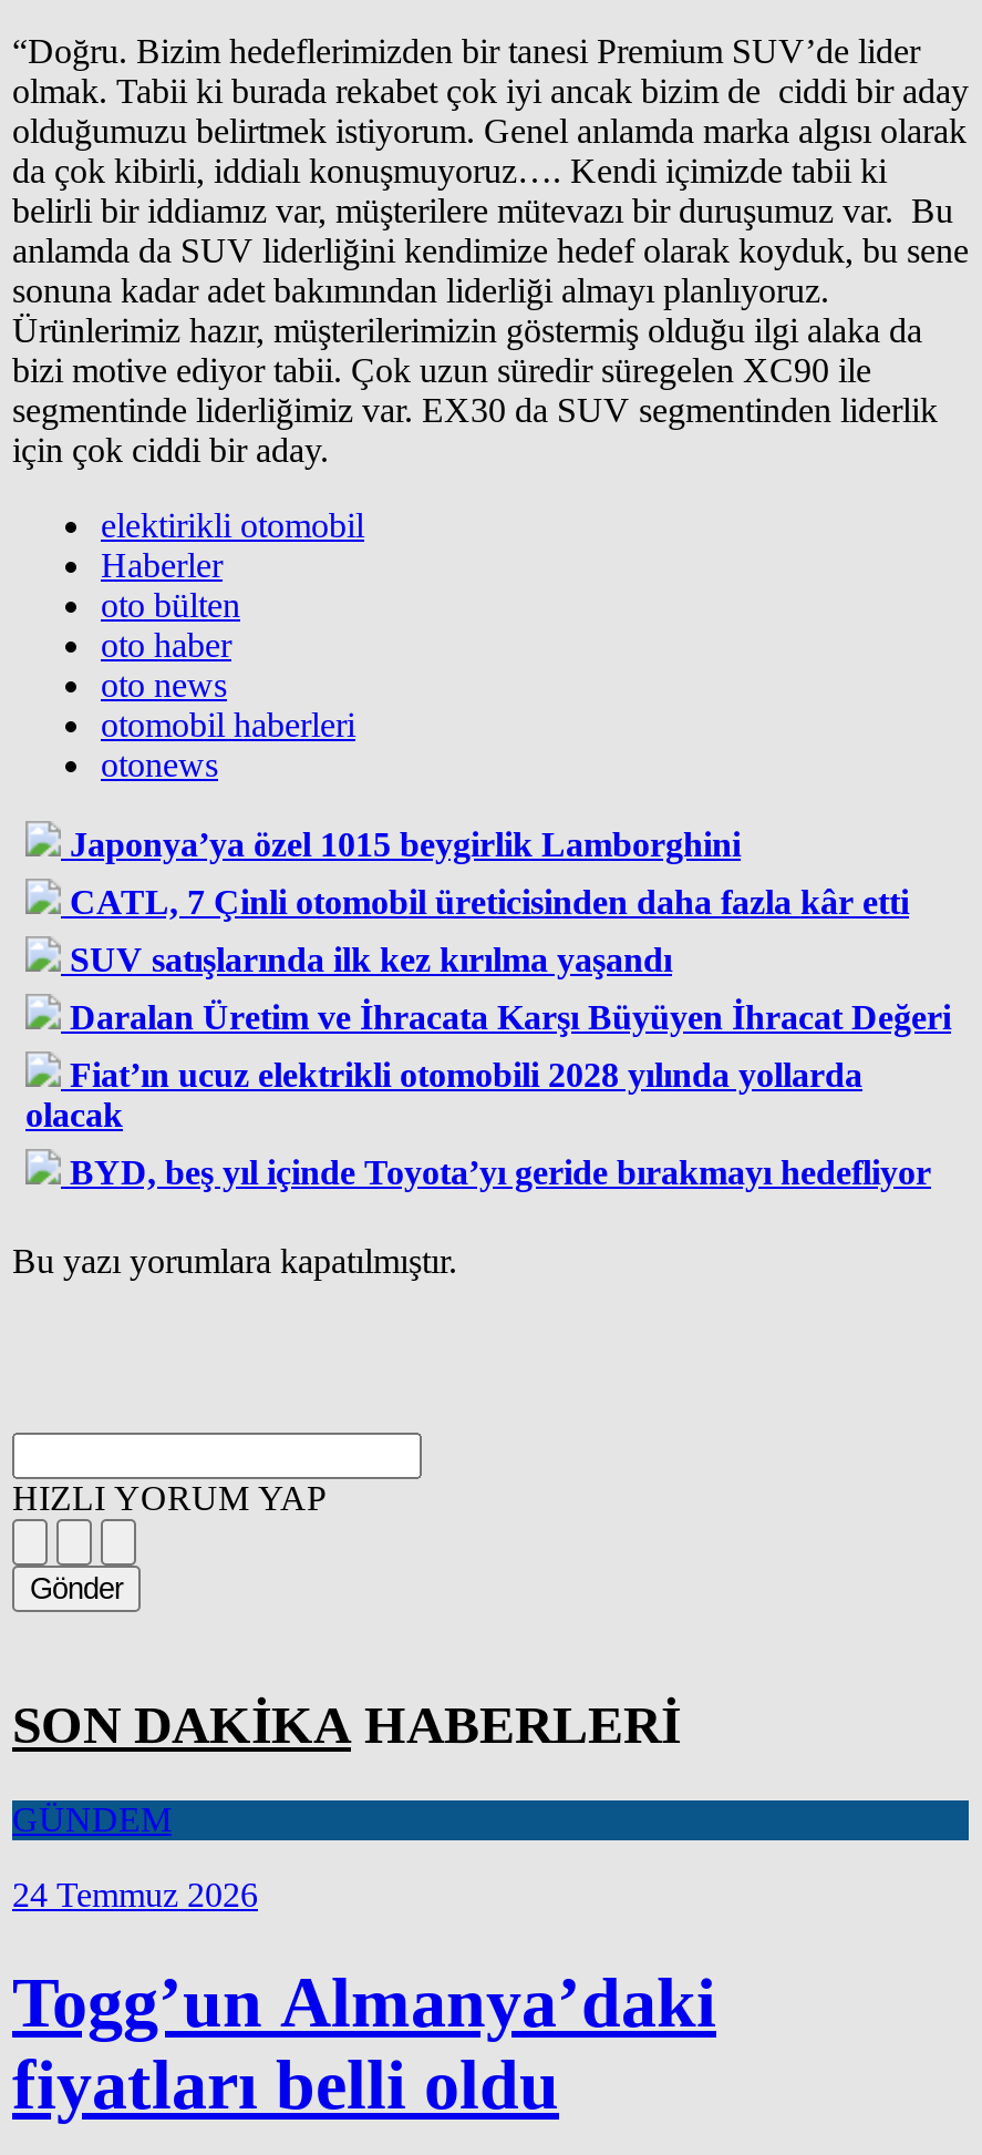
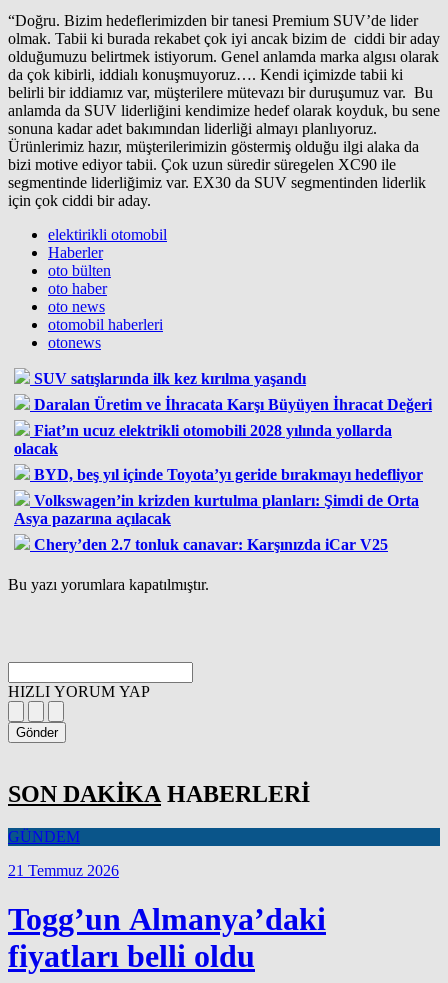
[70,825,909,920] Japonya’ya özel 1015 beygirlik Lamborghini | CATL, 7 Çinli otomobil üreticisinden daha fazla kâr etti -> none
moved [25,940,951,1190] -> [14,370,432,483]: SUV satışlarında ilk kez kırılma yaşandı | Daralan Üretim ve İhracata Karşı Büyüyen İhracat Değeri | Fiat’ın ucuz elektrikli otomobili 2028 yılında yollarda | olacak | BYD, beş yıl içinde Toyota’yı geride bırakmayı hedefliyor
none -> [14,492,419,553] Volkswagen’in krizden kurtulma planları: Şimdi de Orta | Asya pazarına açılacak | Chery’den 2.7 tonluk canavar: Karşınızda iCar V25
[12,1875,258,1912] 24 Temmuz 2026 -> [8,861,119,878] 21 Temmuz 2026

